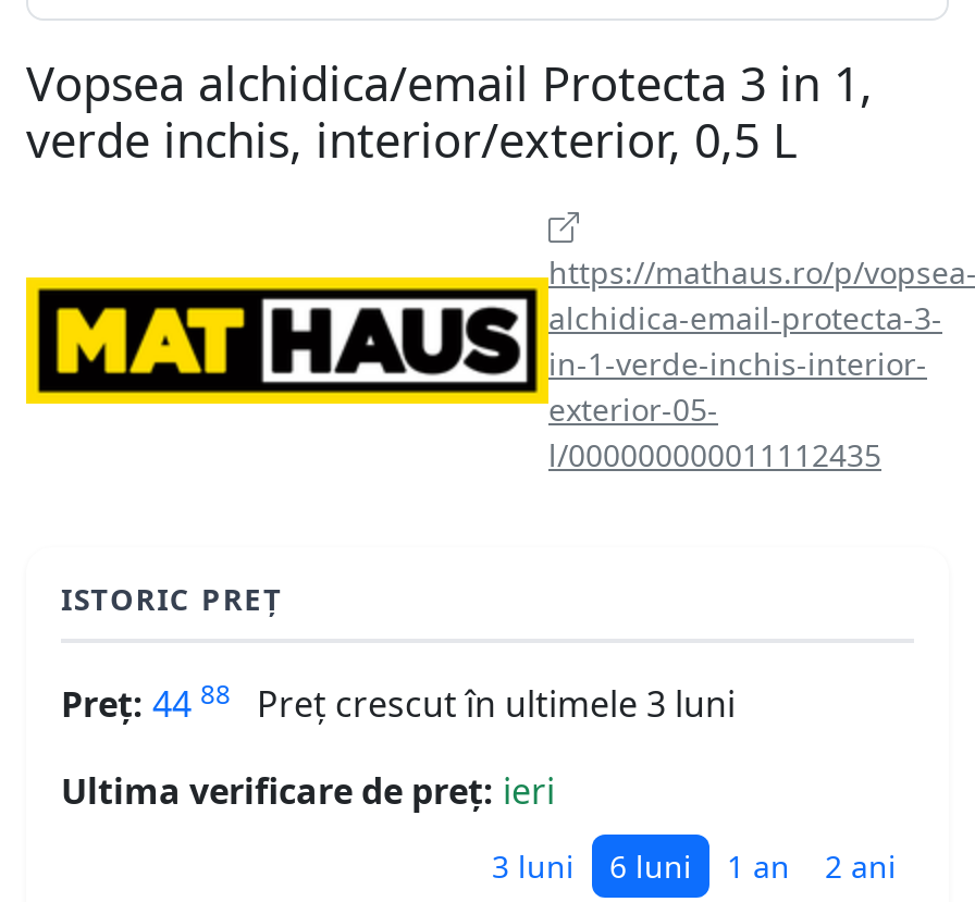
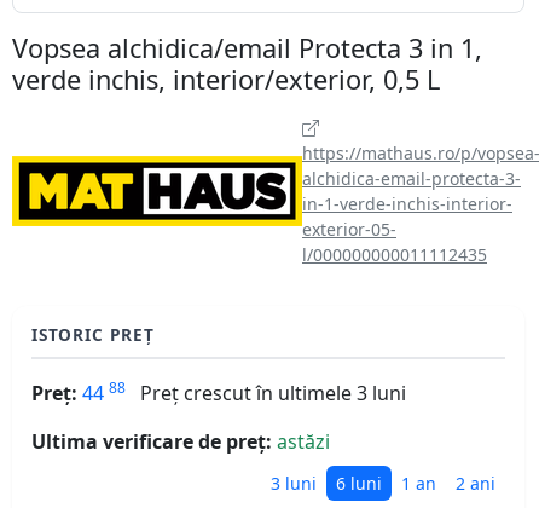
[61,768,555,816] Ultima verificare de preț: ieri -> [31,429,330,455] Ultima verificare de preț: astăzi

